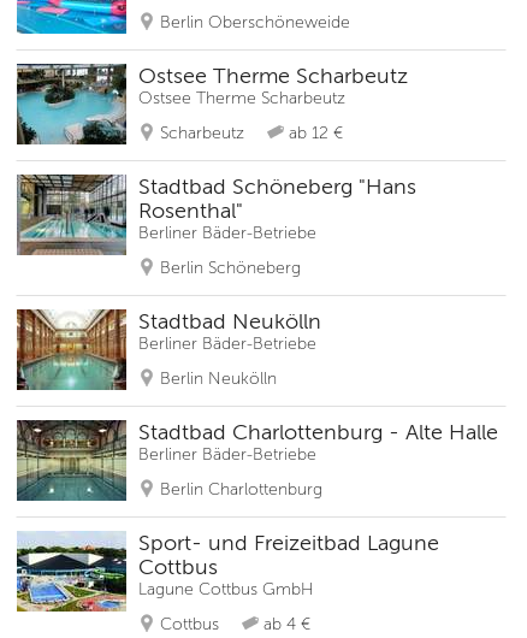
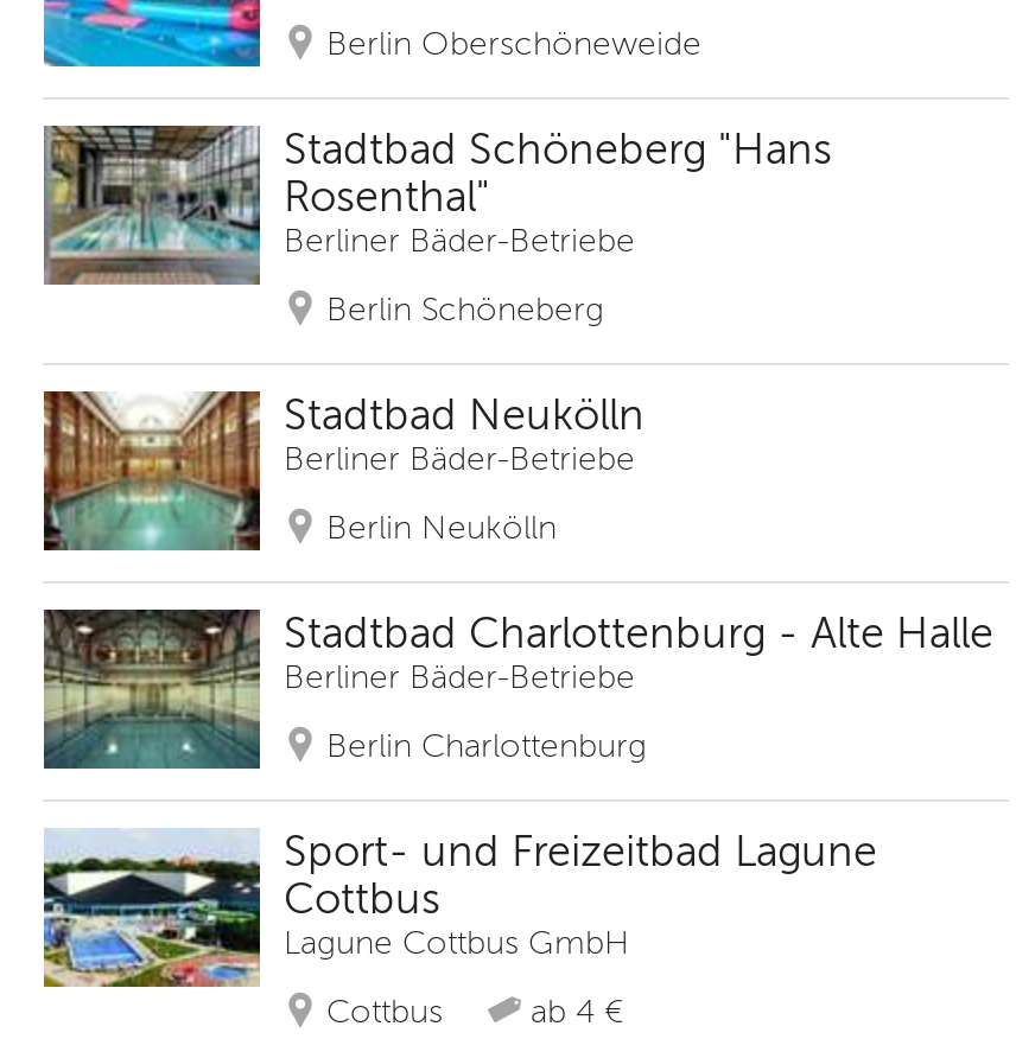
[16,63,408,146] [image] | Ostsee Therme Scharbeutz | Ostsee Therme Scharbeutz | Scharbeutz | ab 12 € -> none

